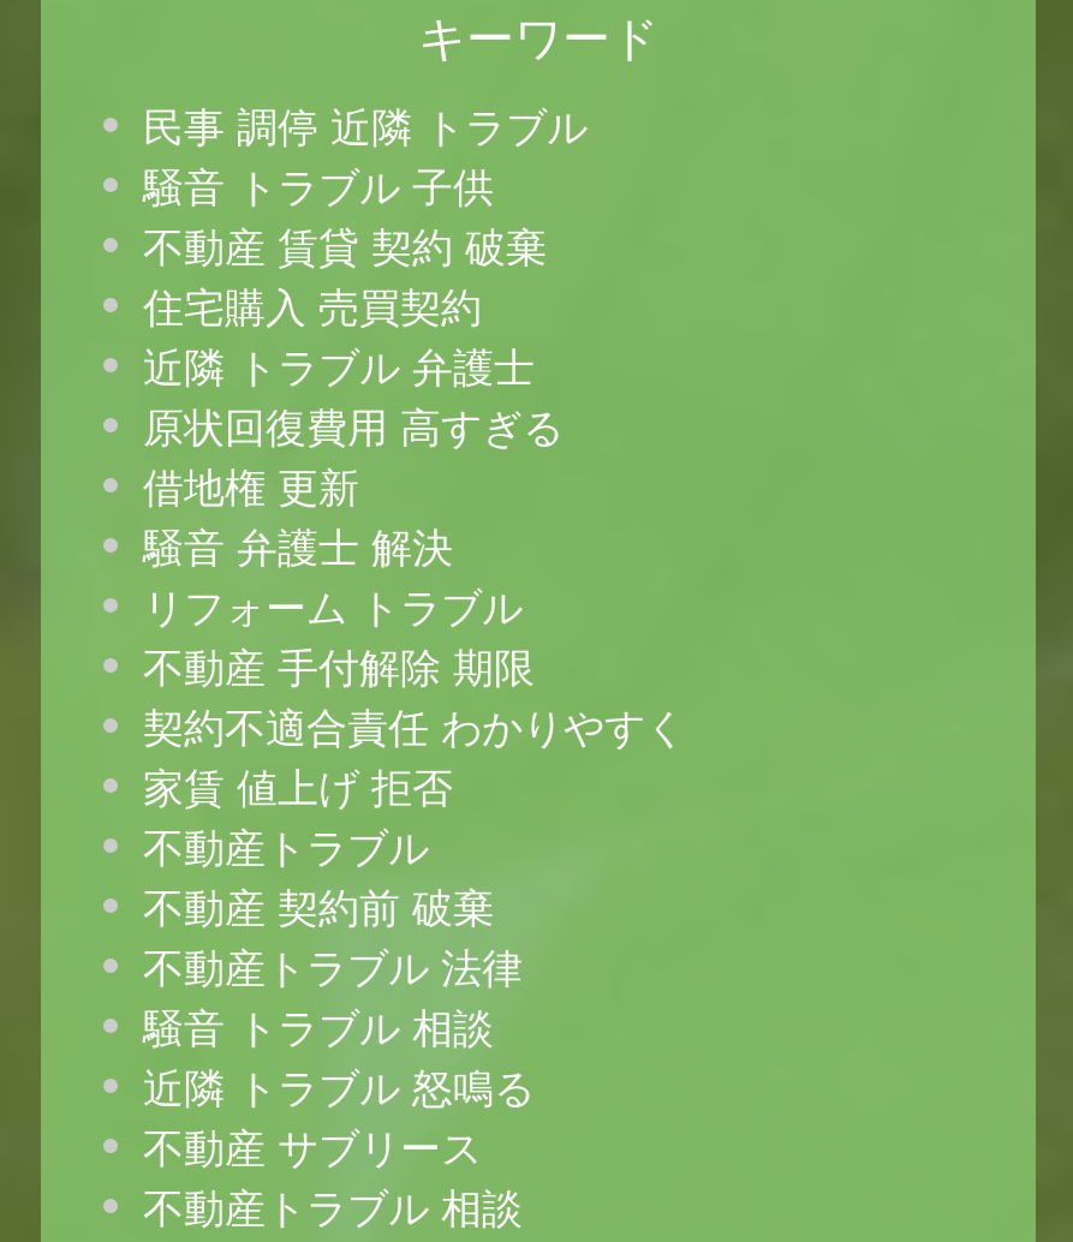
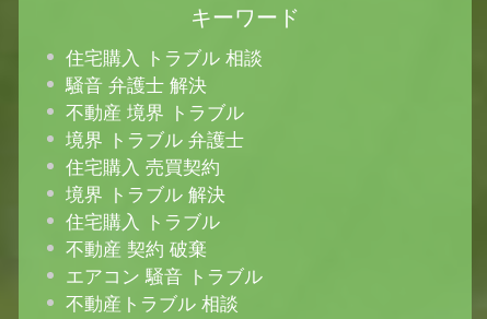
[143,105,588,510] 民事 調停 近隣 トラブル | 騒音 トラブル 子供 | 不動産 賃貸 契約 破棄 | 近隣 トラブル 弁護士 | 原状回復費用 高すぎる | 借地権 更新 -> [65,48,262,68] 住宅購入 トラブル 相談
moved [143,285,482,330] -> [65,157,219,178]: 住宅購入 売買契約
[143,585,686,1171] リフォーム トラブル | 不動産 手付解除 期限 | 契約不適合責任 わかりやすく | 家賃 値上げ 拒否 | 不動産トラブル | 不動産 契約前 破棄 | 不動産トラブル 法律 | 騒音 トラブル 相談 | 近隣 トラブル 怒鳴る | 不動産 サブリース -> [65,102,262,287] 不動産 境界 トラブル | 境界 トラブル 弁護士 | 境界 トラブル 解決 | 住宅購入 トラブル | 不動産 契約 破棄 | エアコン 騒音 トラブル

